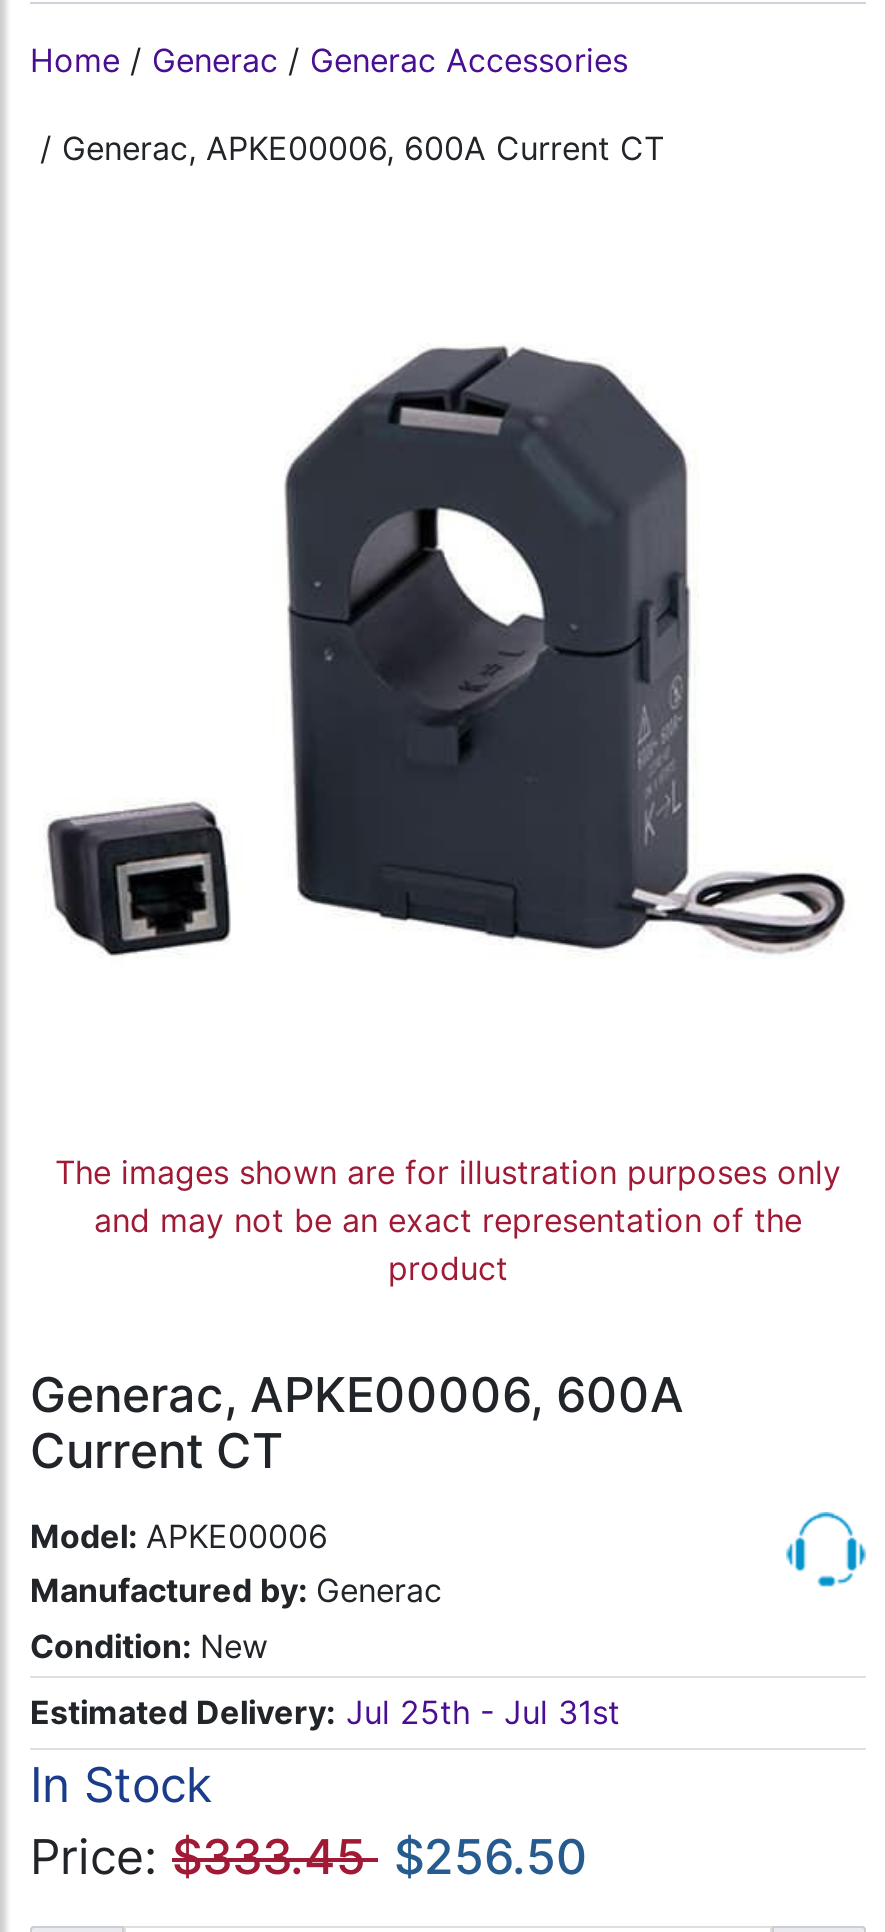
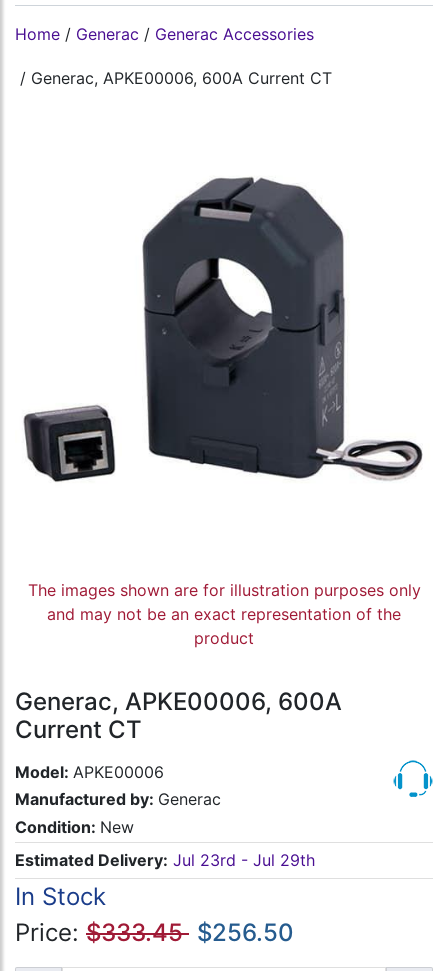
[30,1693,620,1733] Estimated Delivery: Jul 25th - Jul 31st -> [15,850,315,870] Estimated Delivery: Jul 23rd - Jul 29th

